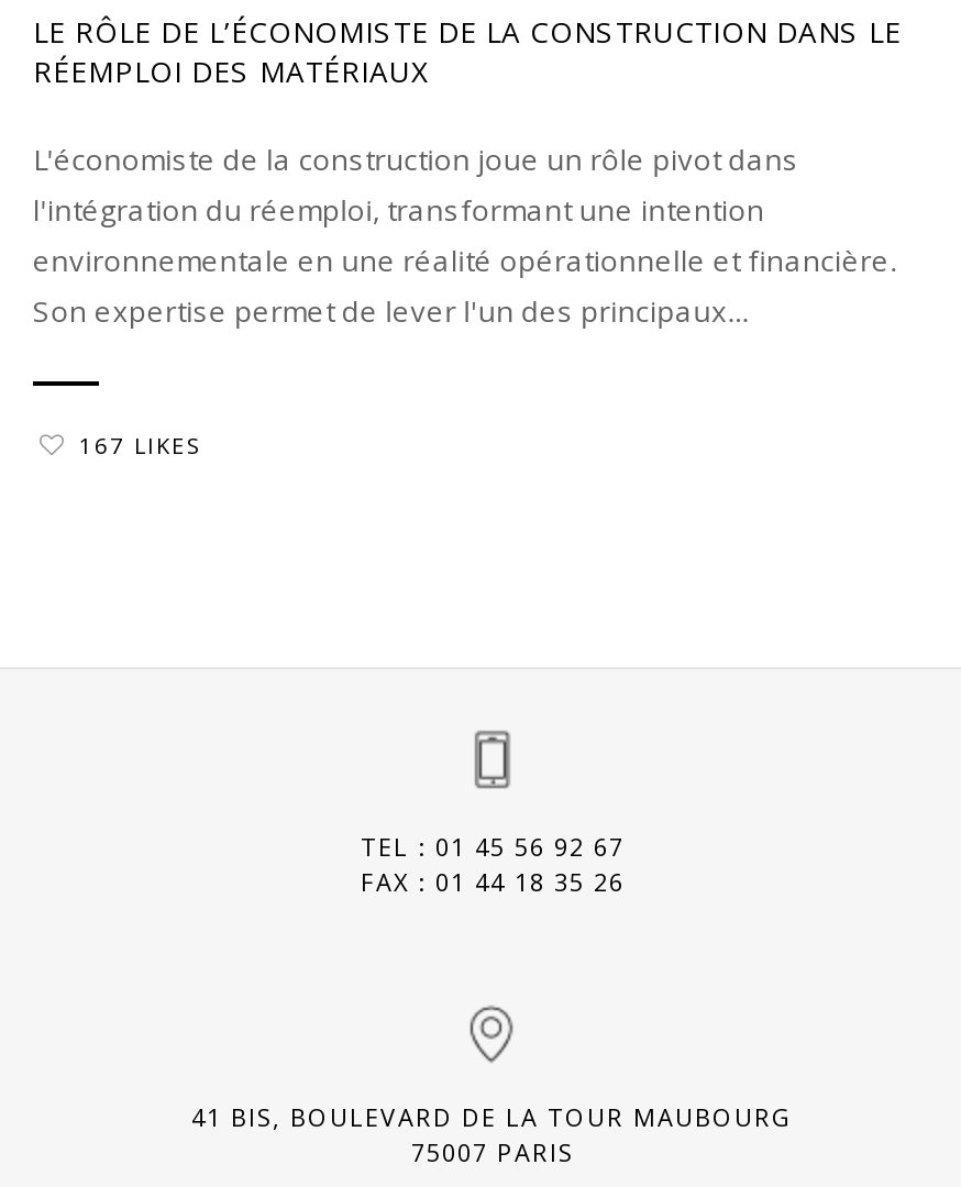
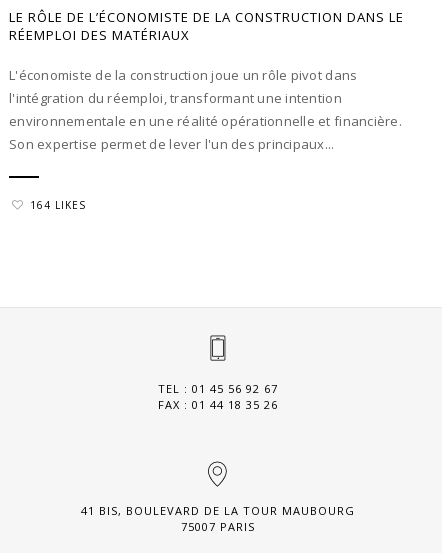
[79,430,202,460] 167 LIKES -> [30,198,86,212] 164 LIKES

